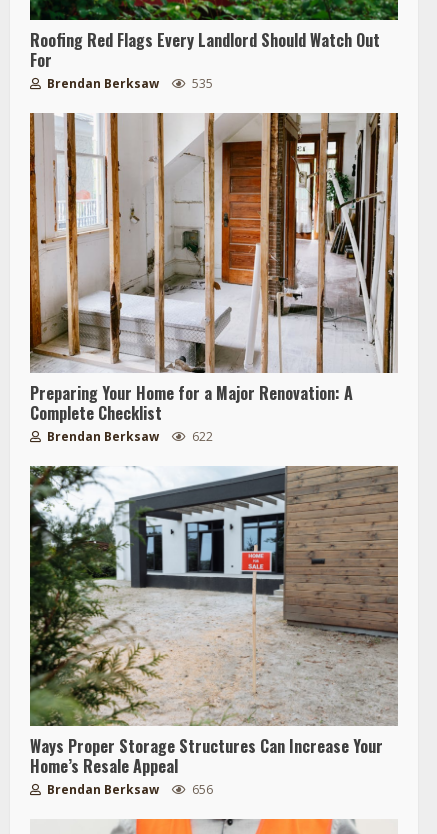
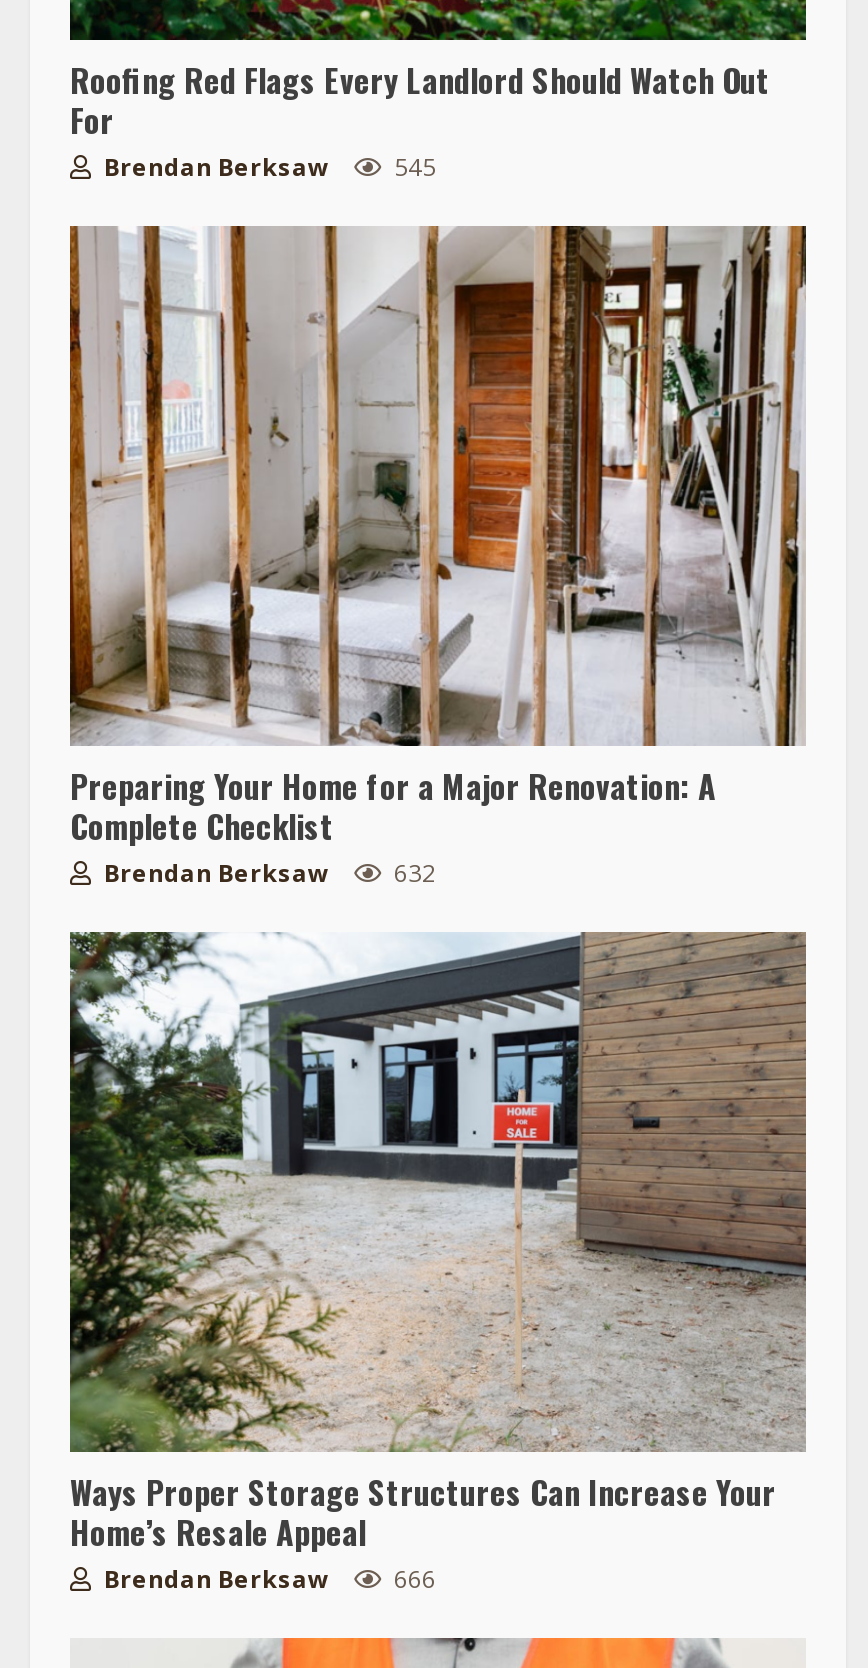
[44,75,213,92] Brendan Berksaw 535 -> [98,149,436,183] Brendan Berksaw 545
[44,428,213,445] Brendan Berksaw 622 -> [98,855,436,889] Brendan Berksaw 632
[44,781,213,798] Brendan Berksaw 656 -> [98,1561,436,1595] Brendan Berksaw 666

